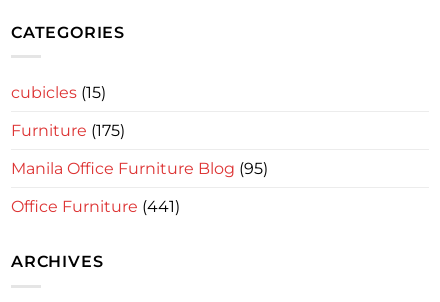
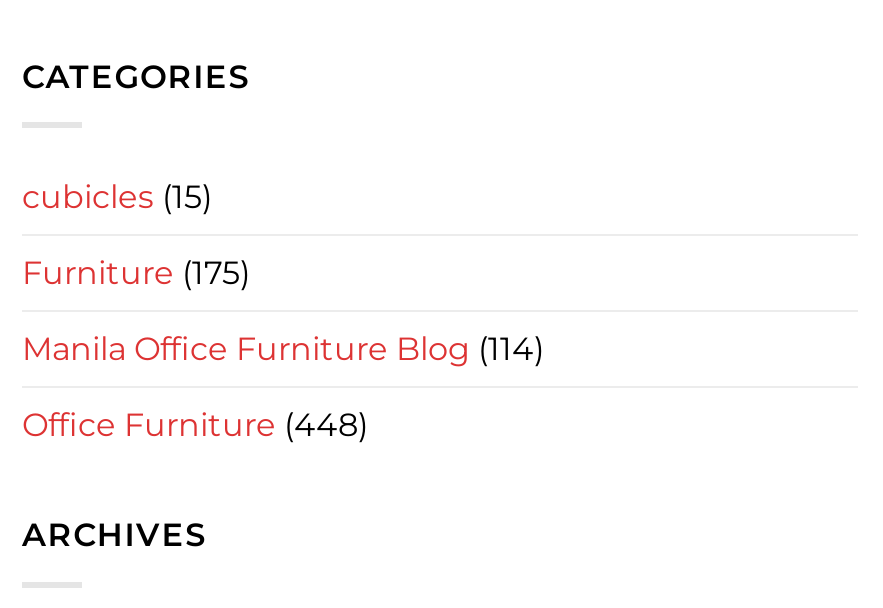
[11,159,268,178] Manila Office Furniture Blog (95) -> [22,330,544,368] Manila Office Furniture Blog (114)
[11,197,180,216] Office Furniture (441) -> [22,406,368,444] Office Furniture (448)

